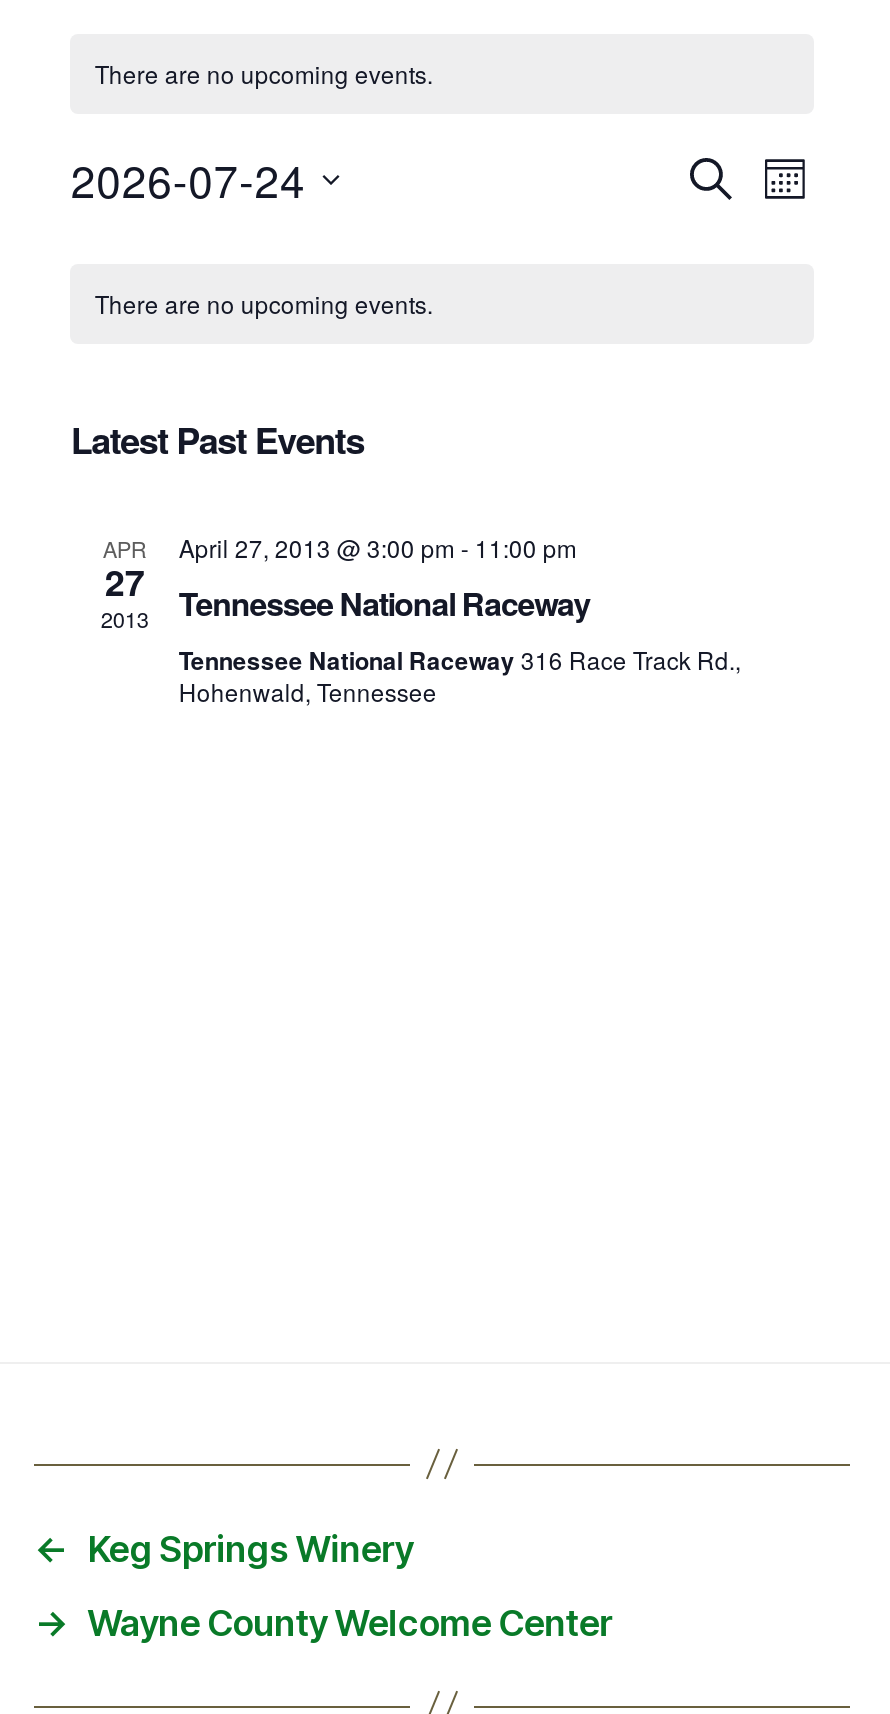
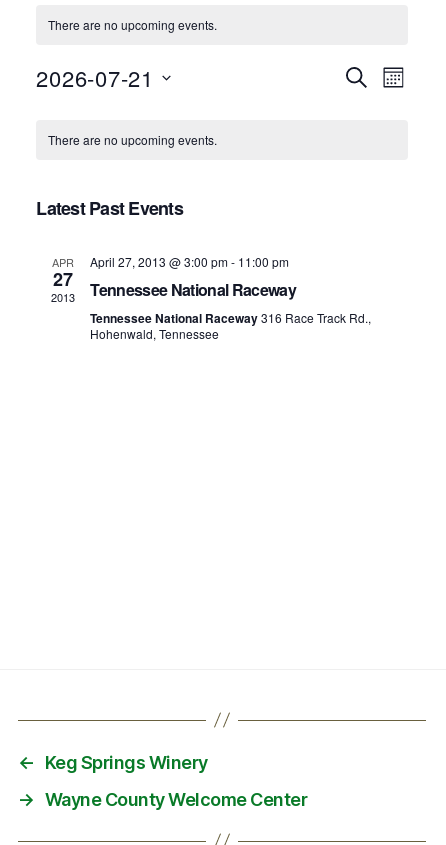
[71,148,305,210] 2026-07-24 -> [36,62,154,93] 2026-07-21

